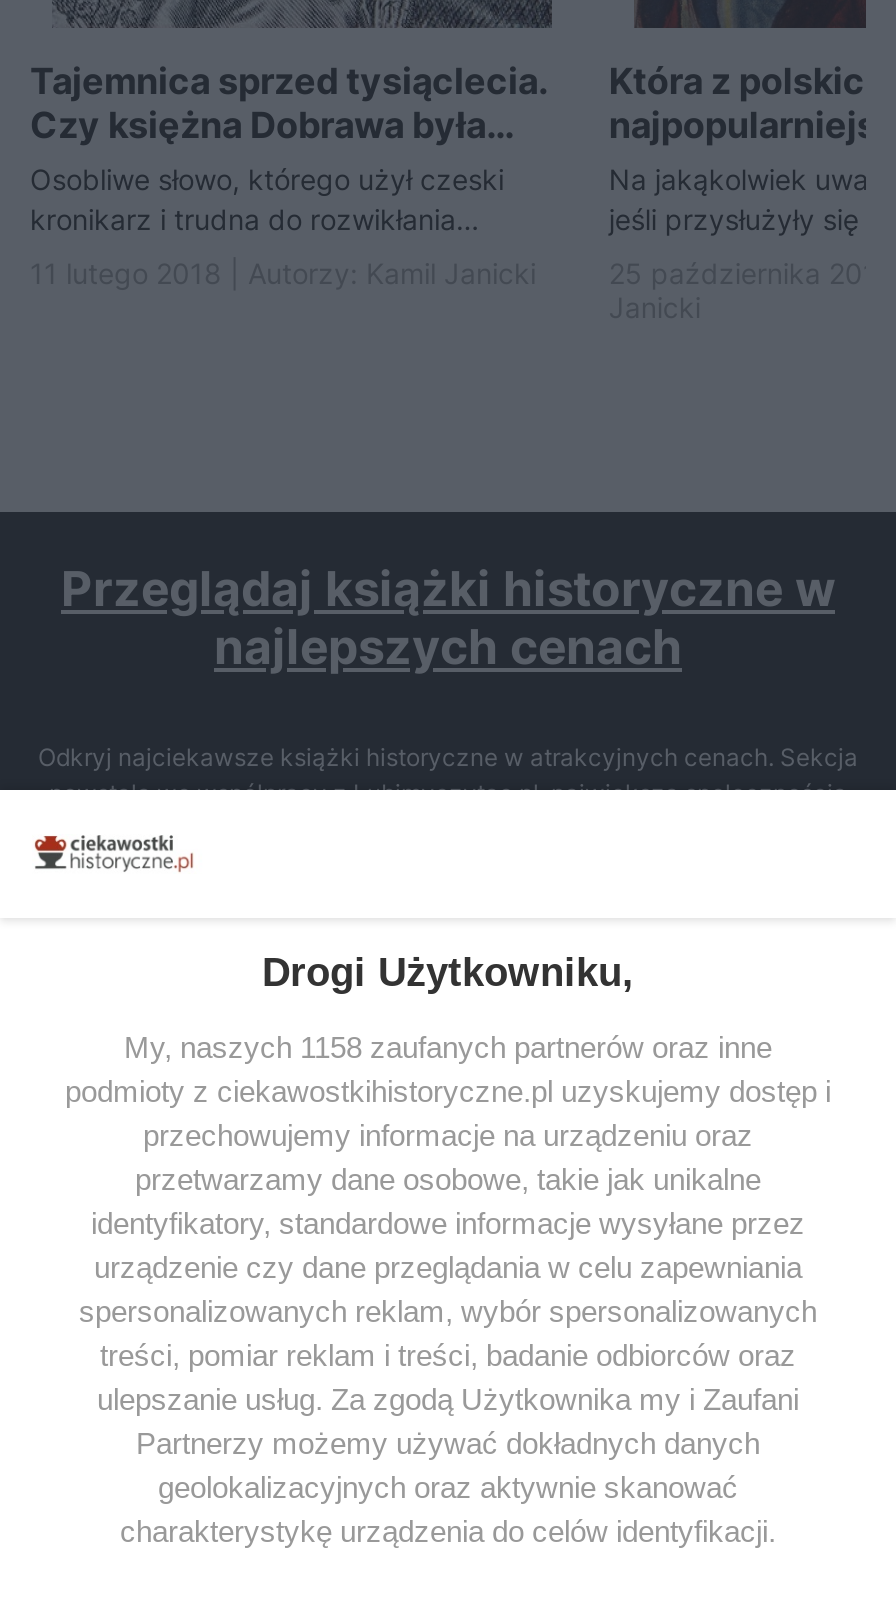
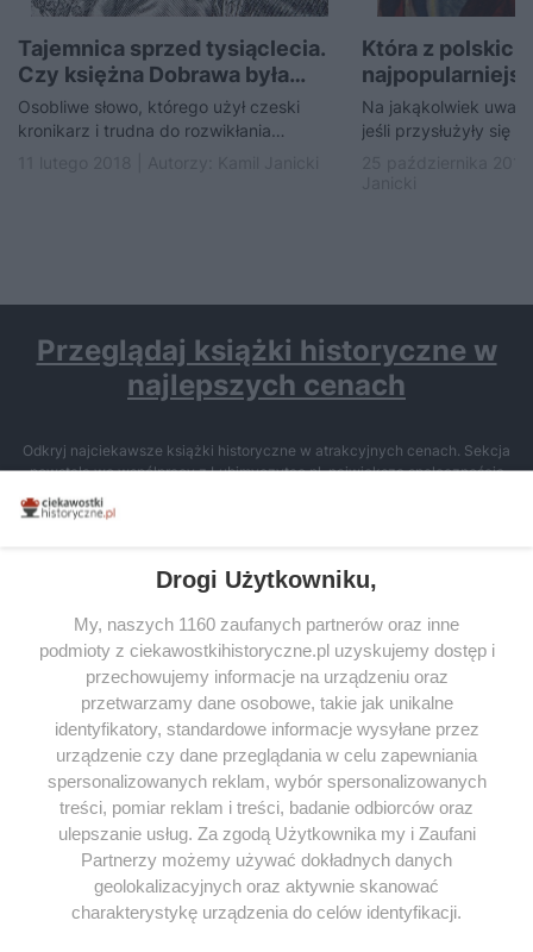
[124,1030,772,1064] My, naszych 1158 zaufanych partnerów oraz inne -> [74,613,459,633] My, naszych 1160 zaufanych partnerów oraz inne

